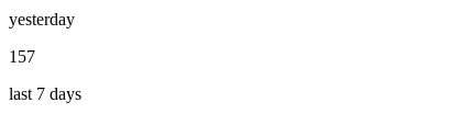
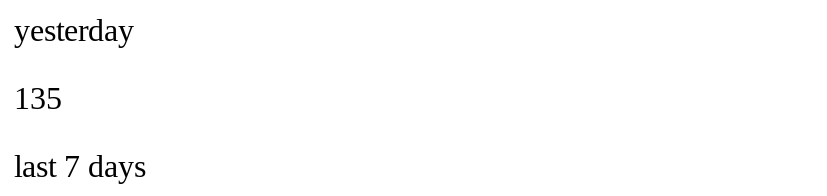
[9,47,35,65] 157 -> [14,80,62,114] 135

